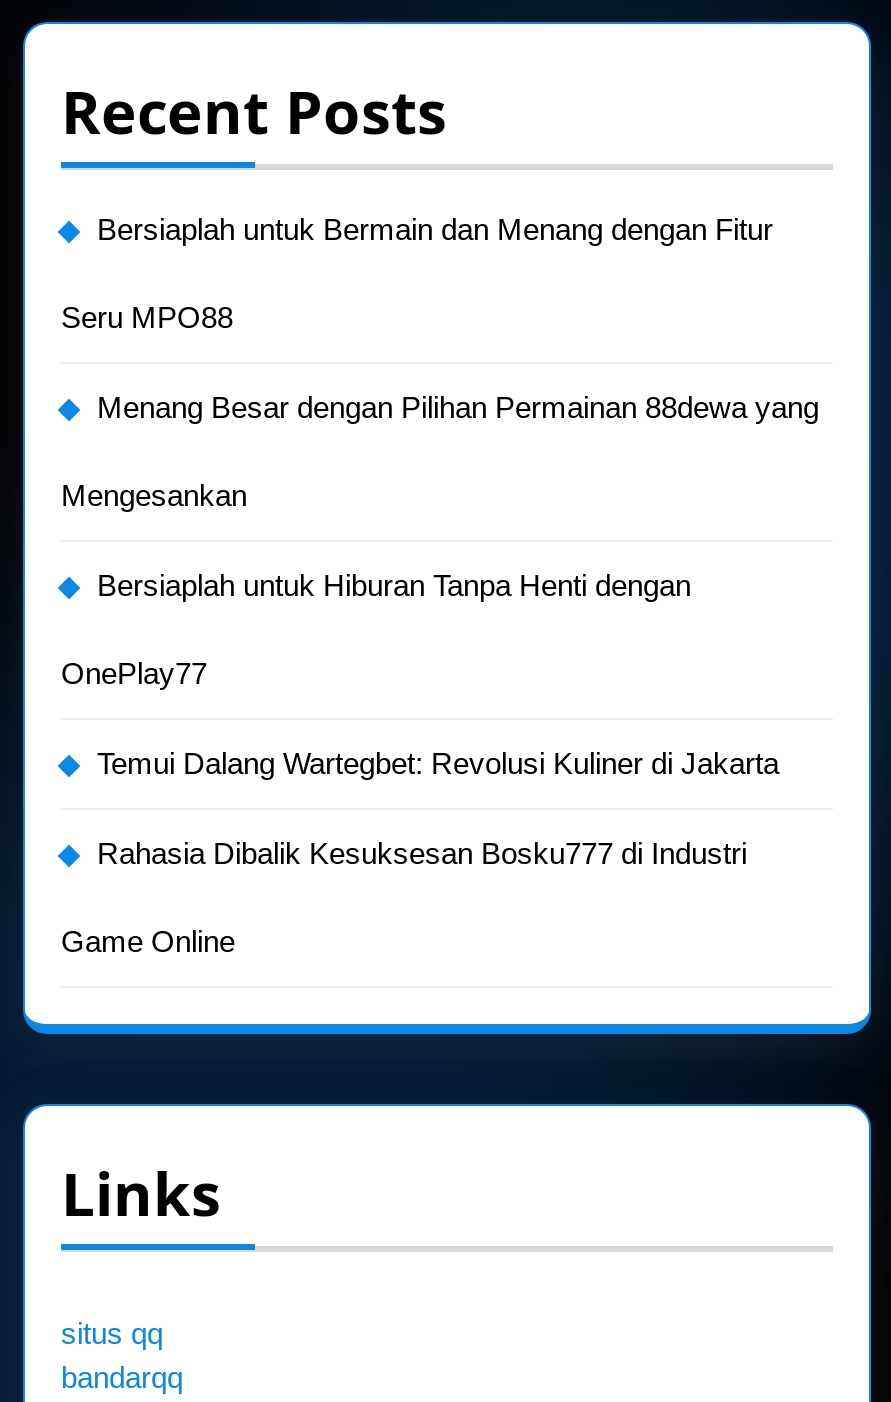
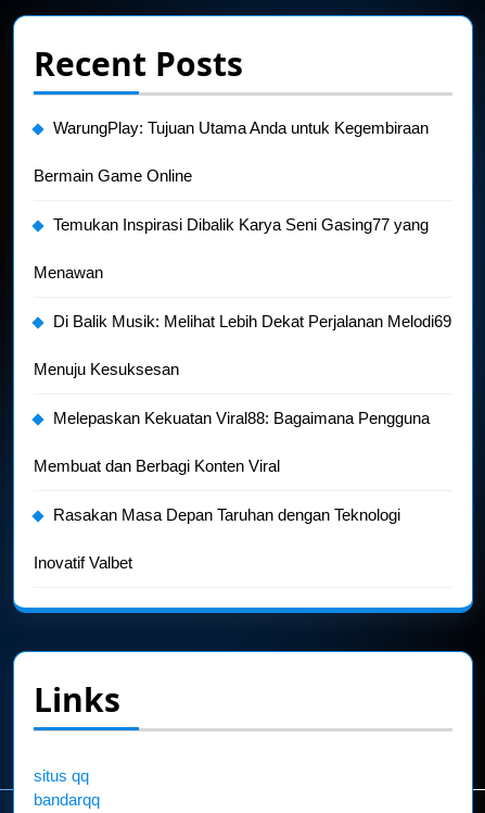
[61,212,819,958] Bersiaplah untuk Bermain dan Menang dengan Fitur | Seru MPO88 | Menang Besar dengan Pilihan Permainan 88dewa yang | Mengesankan | Bersiaplah untuk Hiburan Tanpa Henti dengan | OnePlay77 | Temui Dalang Wartegbet: Revolusi Kuliner di Jakarta | Rahasia Dibalik Kesuksesan Bosku777 di Industri | Game Online -> [34,118,451,571] WarungPlay: Tujuan Utama Anda untuk Kegembiraan | Bermain Game Online | Temukan Inspirasi Dibalik Karya Seni Gasing77 yang | Menawan | Di Balik Musik: Melihat Lebih Dekat Perjalanan Melodi69 | Menuju Kesuksesan | Melepaskan Kekuatan Viral88: Bagaimana Pengguna | Membuat dan Berbagi Konten Viral | Rasakan Masa Depan Taruhan dengan Teknologi | Inovatif Valbet

